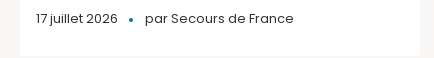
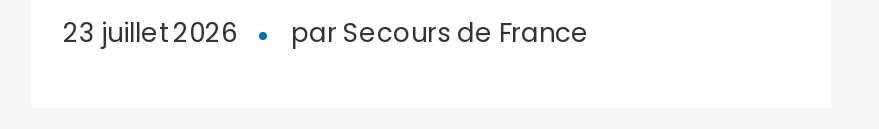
[36,9,294,28] 17 juillet 2026 par Secours de France -> [63,15,589,53] 23 juillet 2026 par Secours de France

